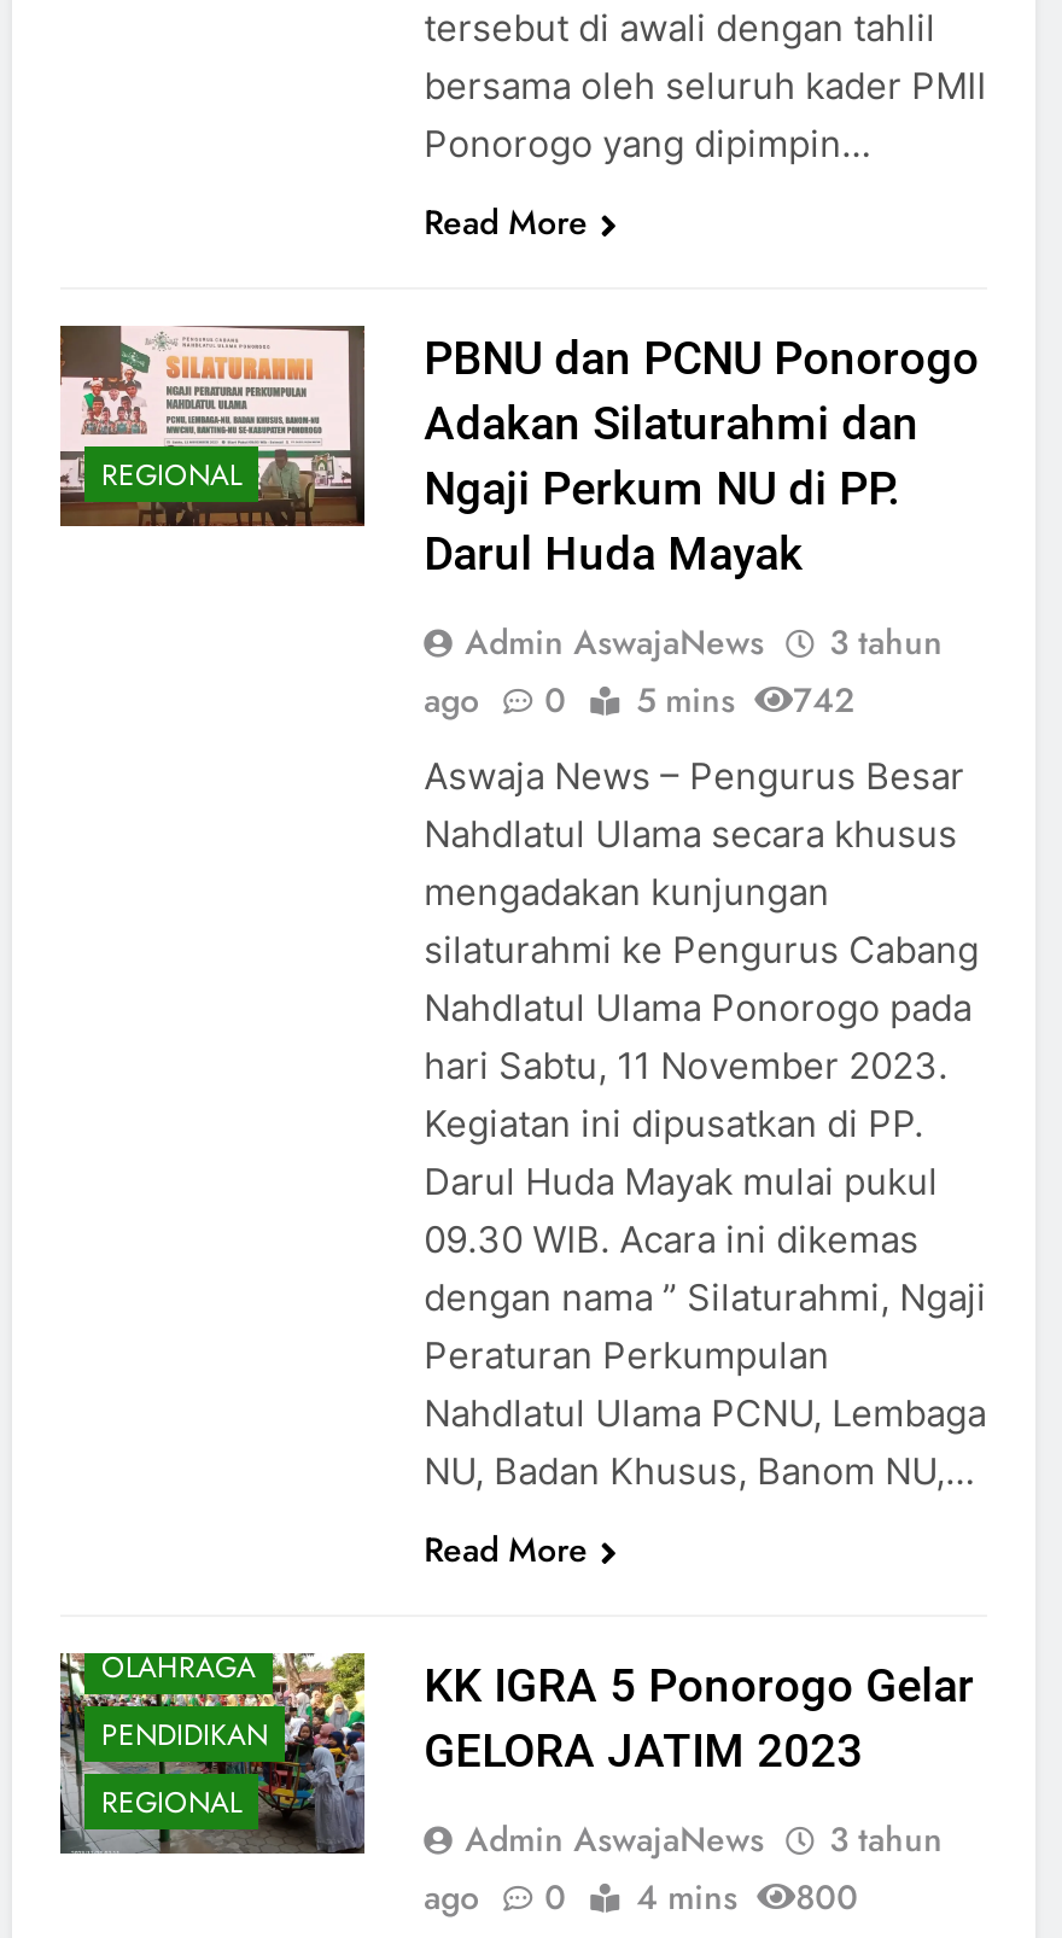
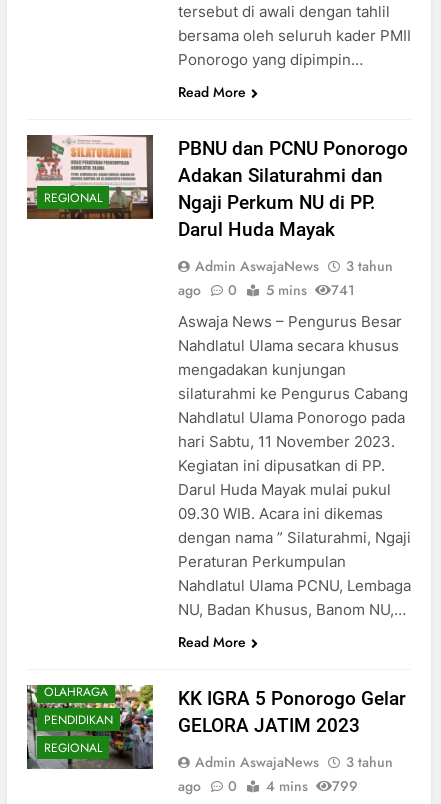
[424,676,853,724] ago 0 5 mins 742 -> [178,280,355,300] ago 0 5 mins 741
[424,1873,858,1921] ago 0 4 mins 800 -> [178,776,358,796] ago 0 4 mins 799

